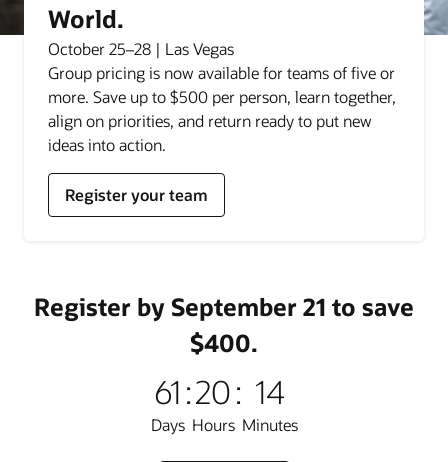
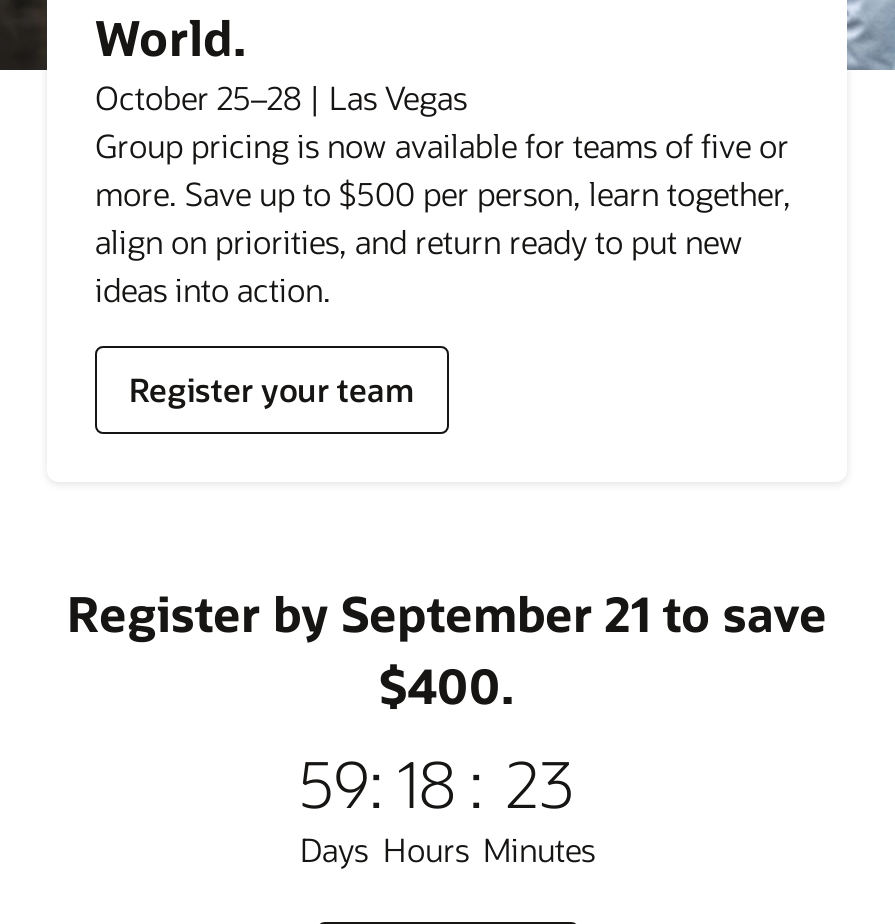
[154,370,181,412] 61 -> [299,740,369,824] 59
[184,370,231,412] : 20 -> [369,740,455,824] : 18
[234,370,284,412] : 14 -> [469,740,572,824] : 23

